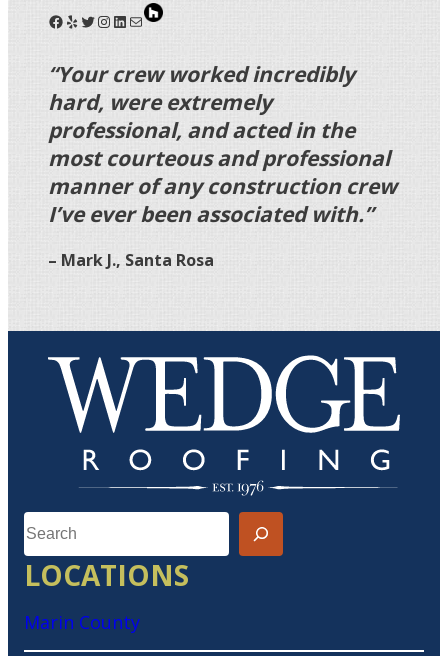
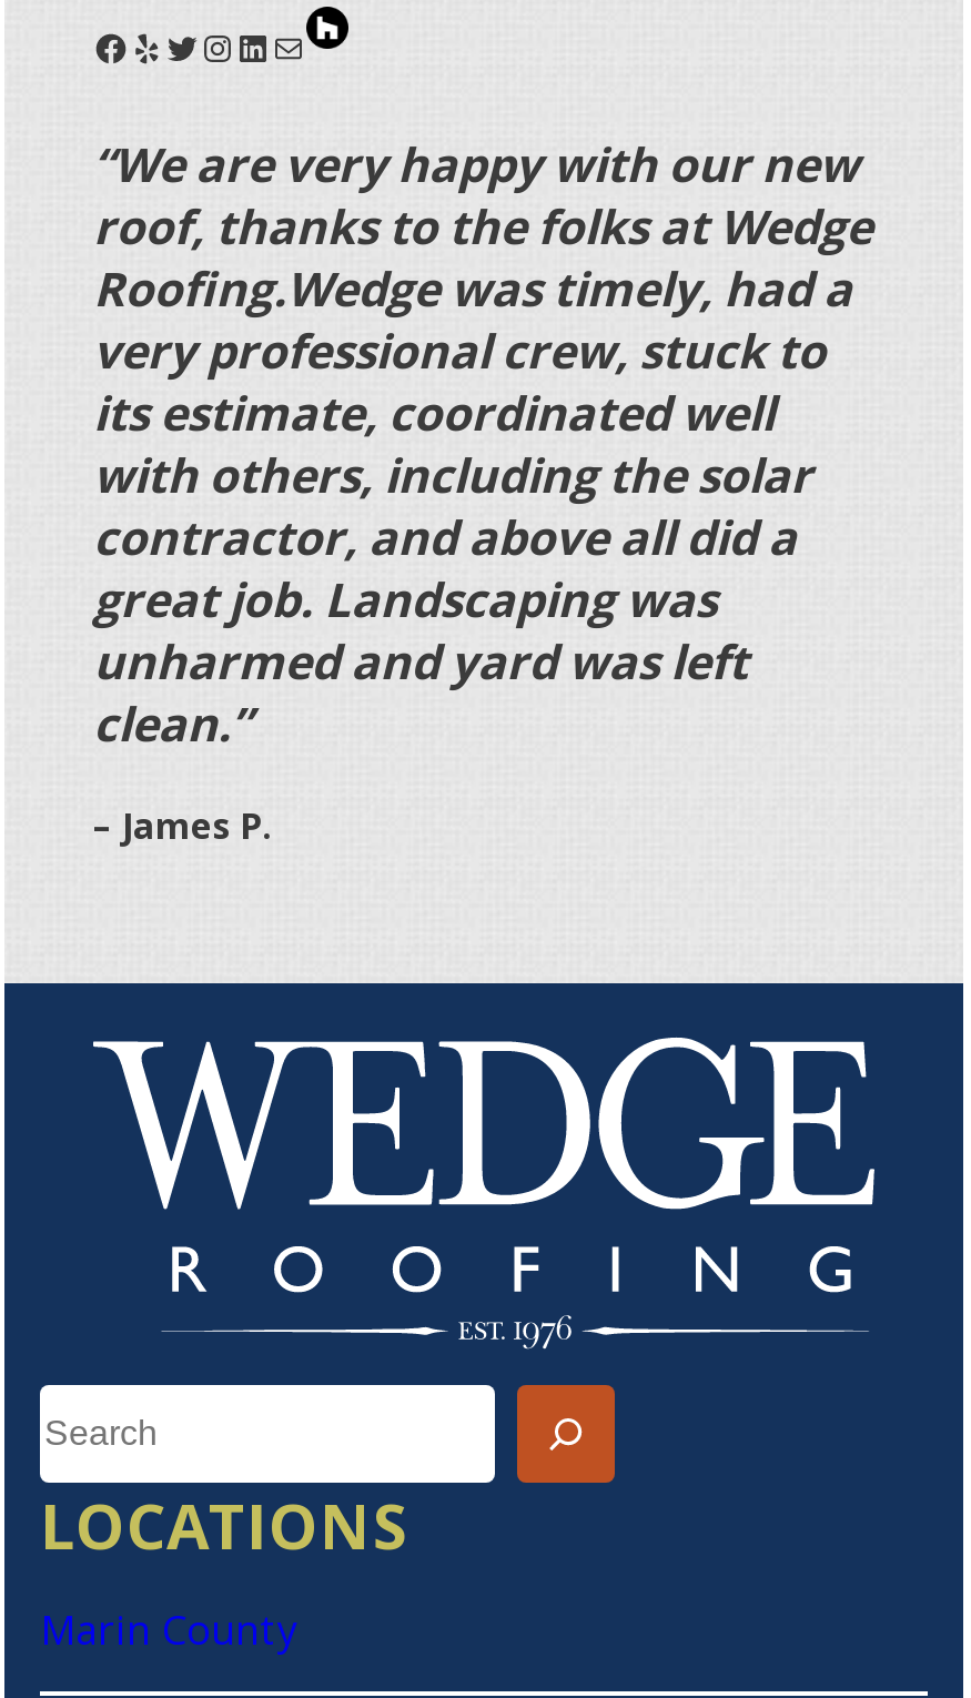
[48,60,397,228] “Your crew worked incredibly | hard, were extremely | professional, and acted in the | most courteous and professional | manner of any construction crew | I’ve ever been associated with.” -> [93,134,872,756] “We are very happy with our new | roof, thanks to the folks at Wedge | Roofing.Wedge was timely, had a | very professional crew, stuck to | its estimate, coordinated well | with others, including the solar | contractor, and above all did a | great job. Landscaping was | unharmed and yard was left | clean.”
[48,249,214,271] – Mark J., Santa Rosa -> [93,802,271,851] – James P.

